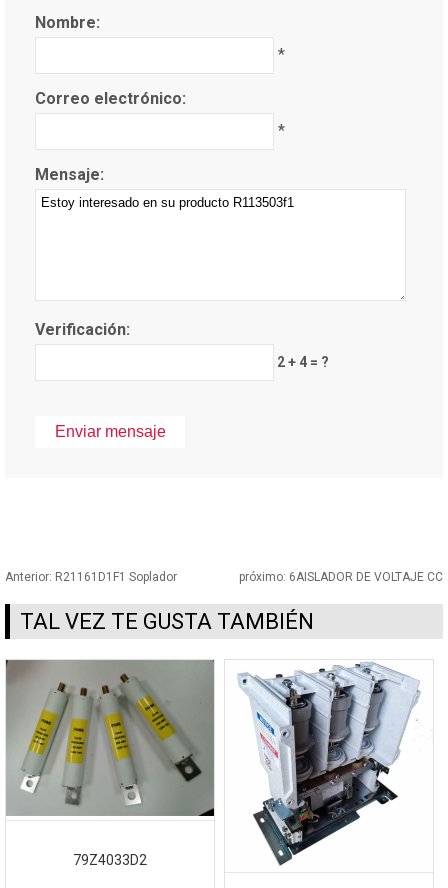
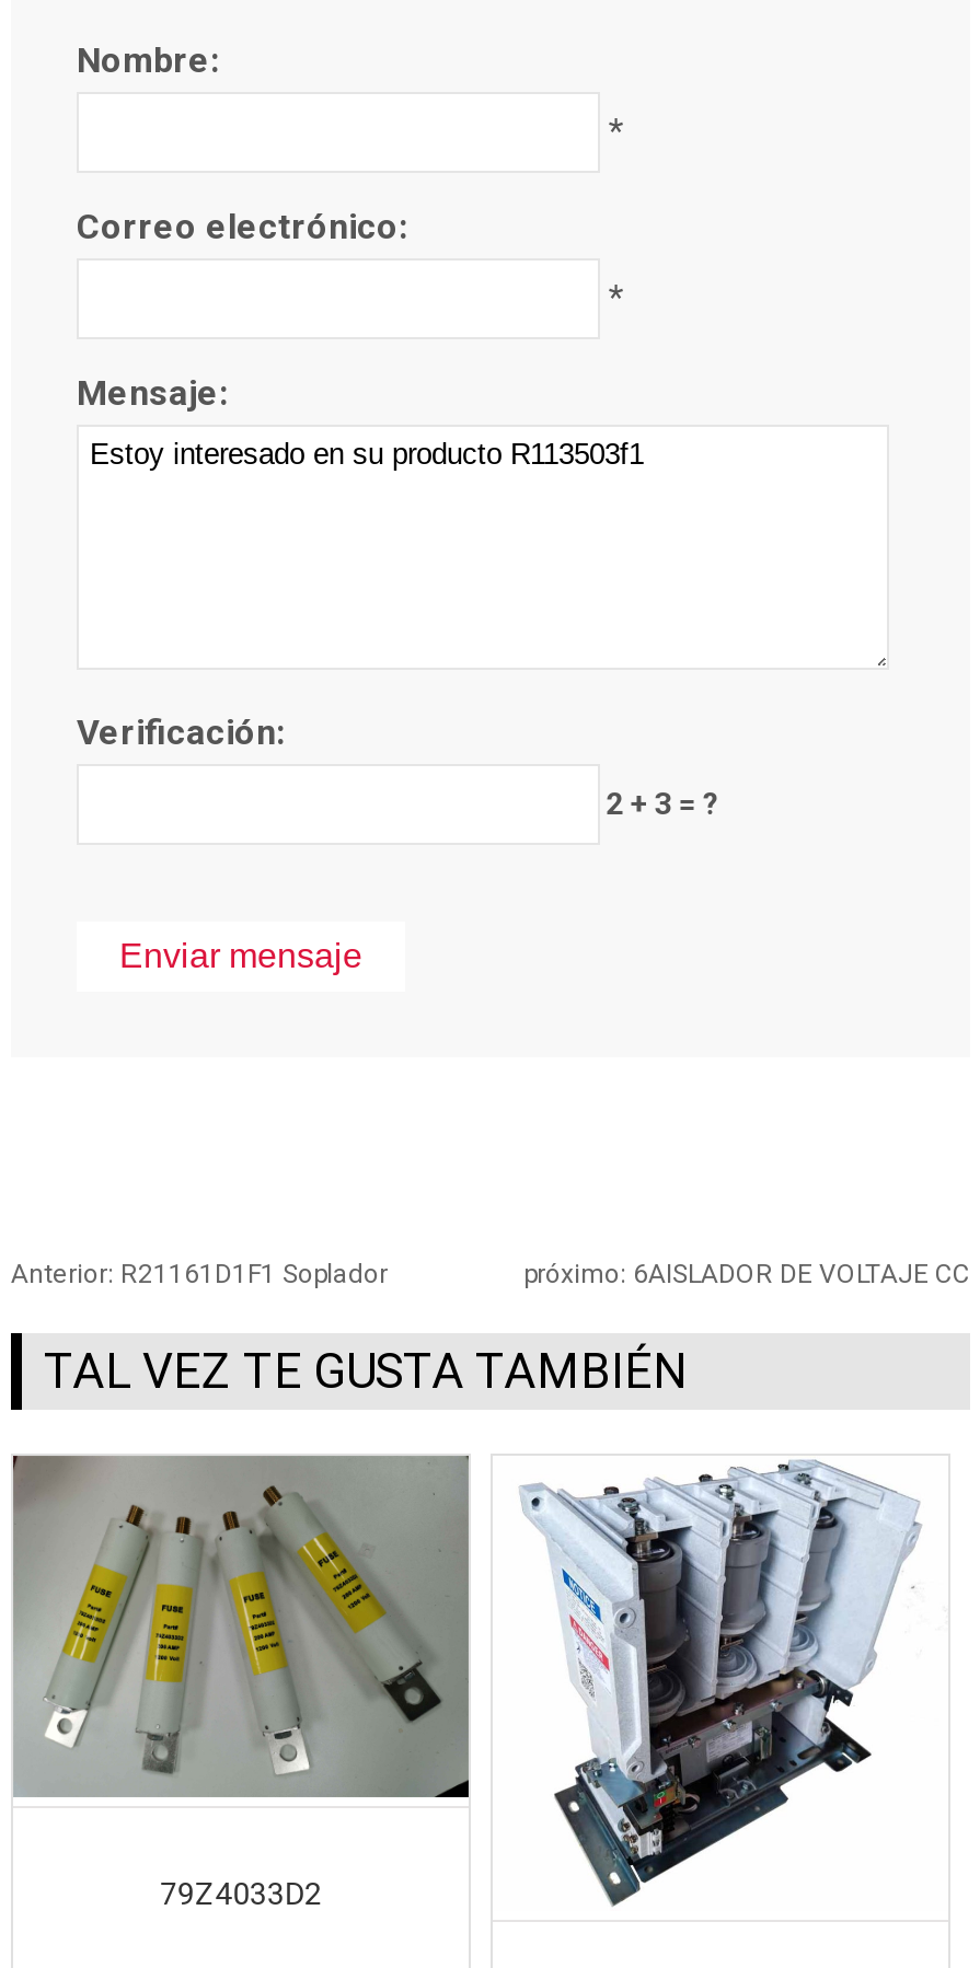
[274,354,329,370] 2 + 4 = ? -> [600,786,720,821] 2 + 3 = ?

